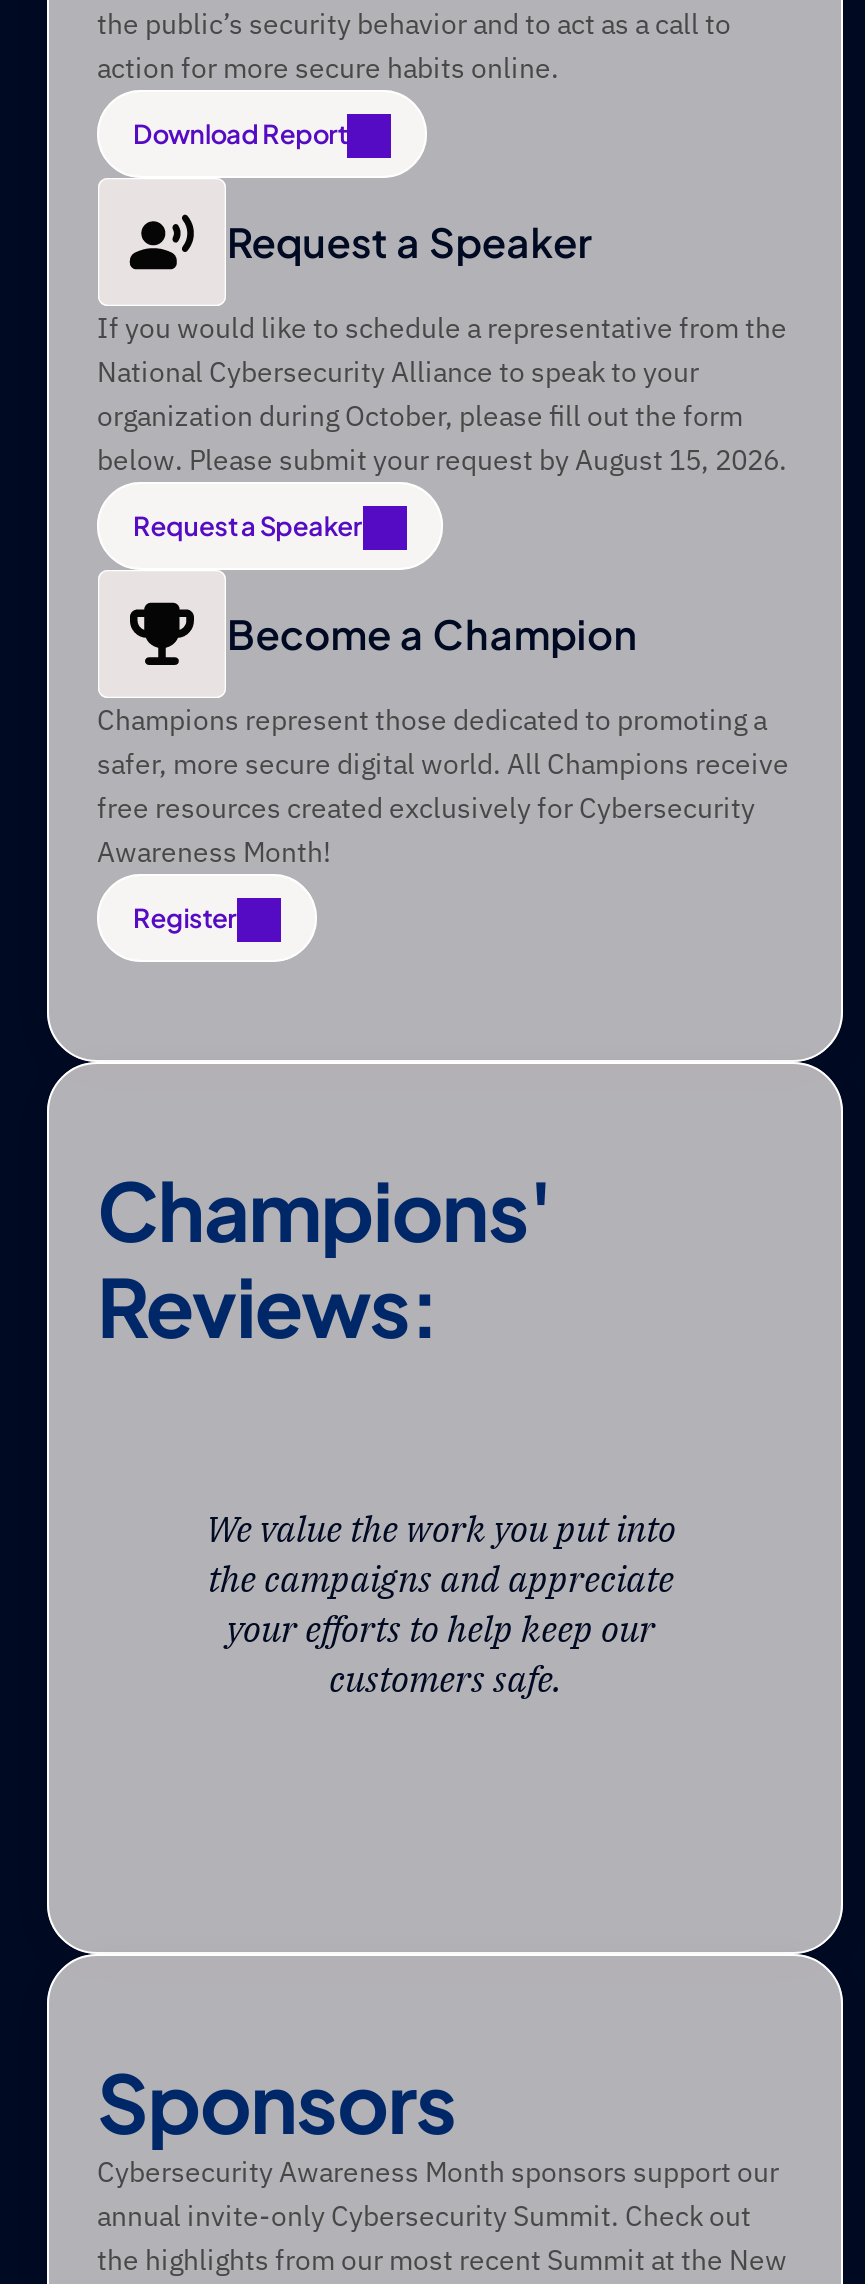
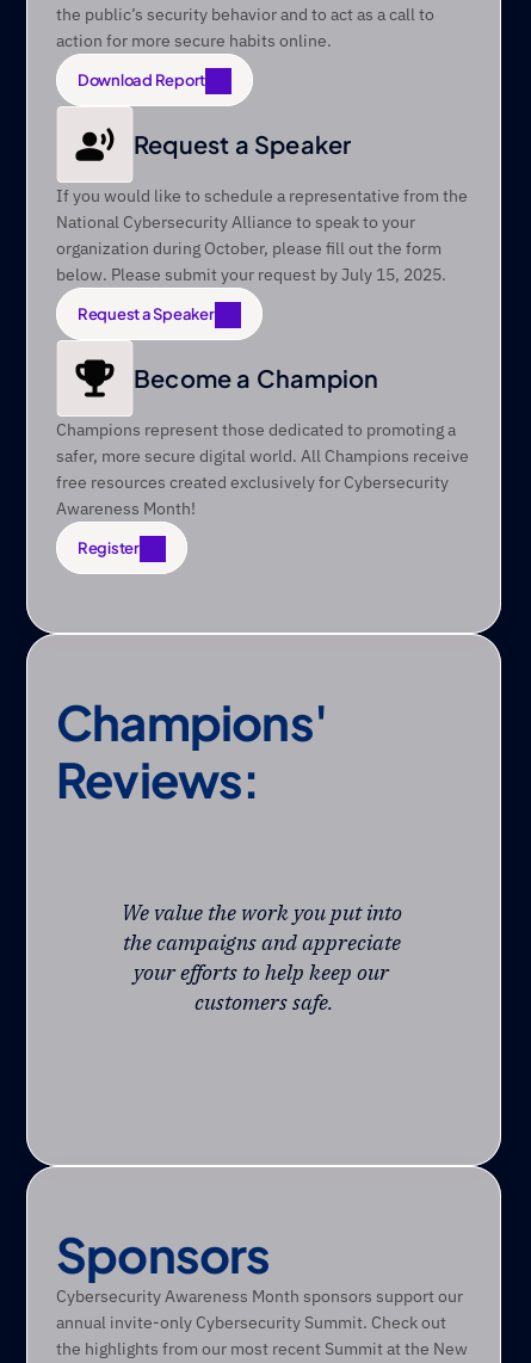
[97,442,787,478] below. Please submit your request by August 15, 2026. -> [56,264,446,285] below. Please submit your request by July 15, 2025.

